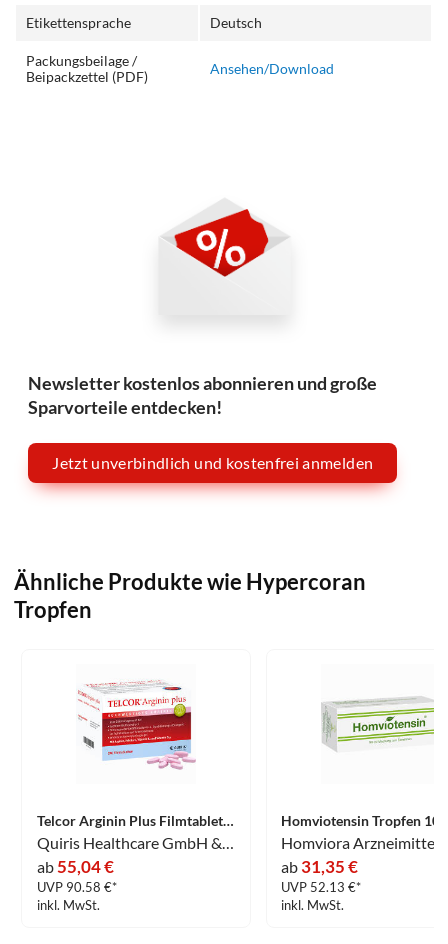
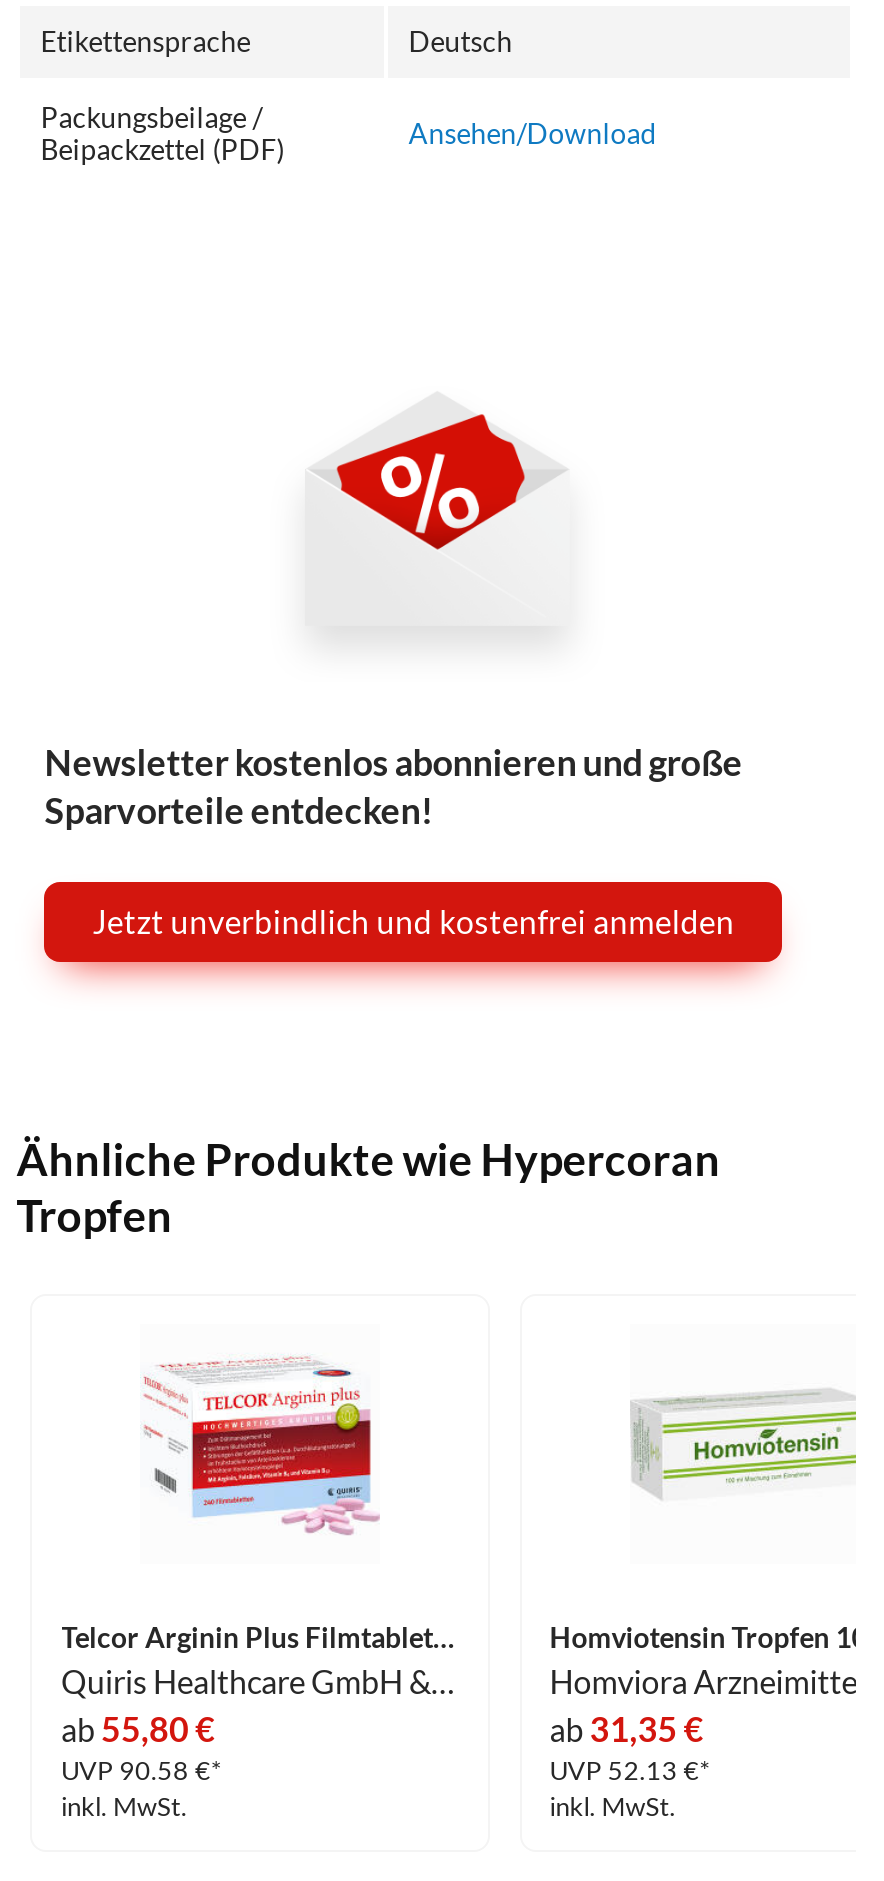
[36,856,113,877] ab 55,04 € -> [61,1708,215,1750] ab 55,80 €

